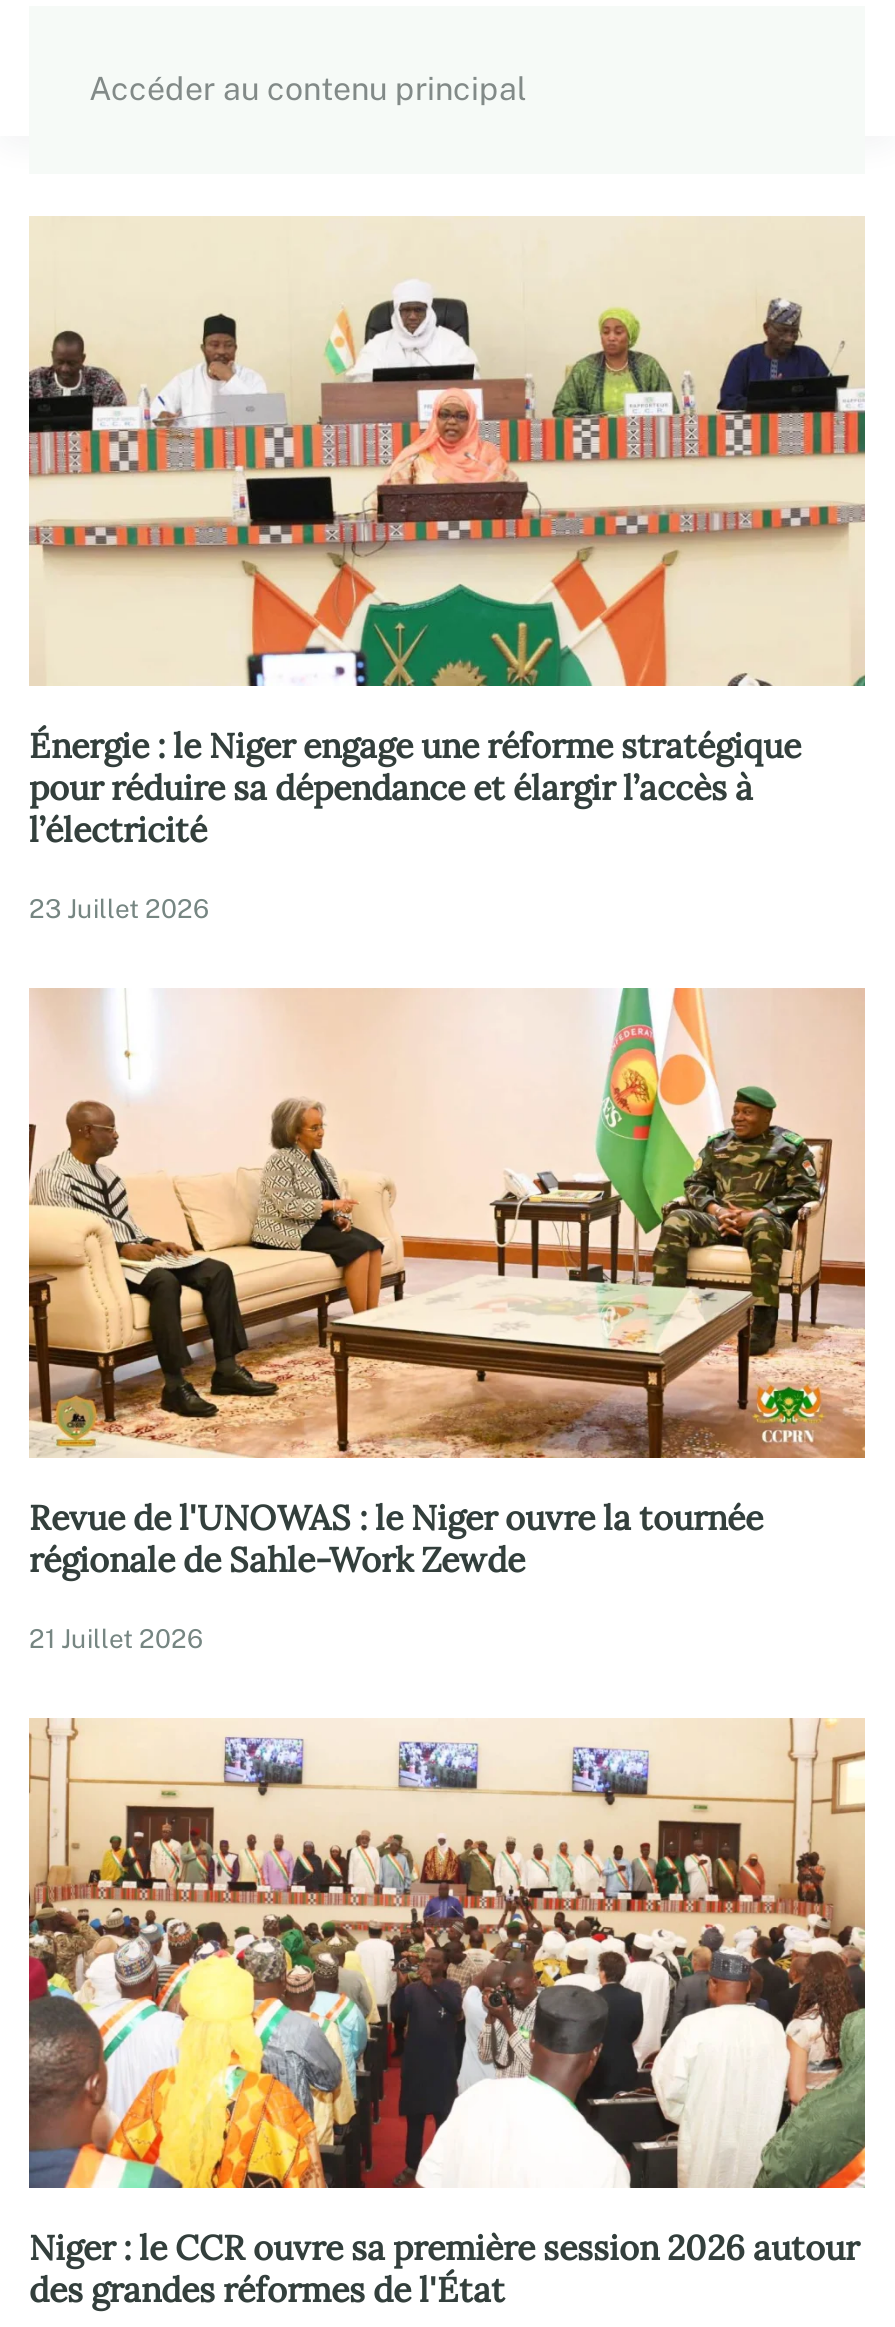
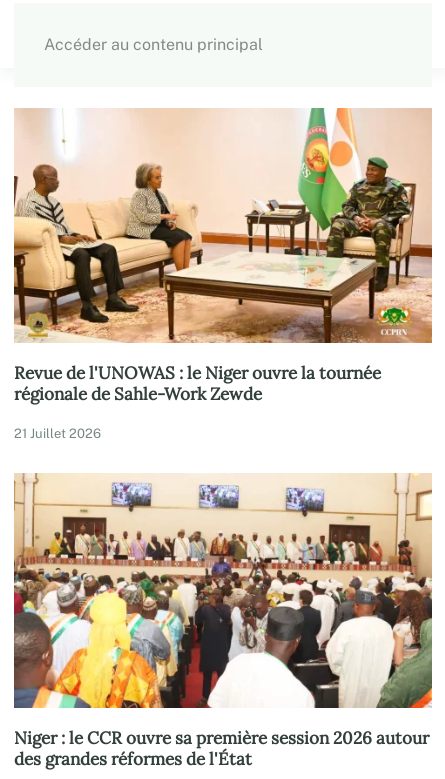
[27,216,867,924] [image] | Énergie : le Niger engage une réforme stratégique | pour réduire sa dépendance et élargir l’accès à | l’électricité | 23 Juillet 2026 -> none

